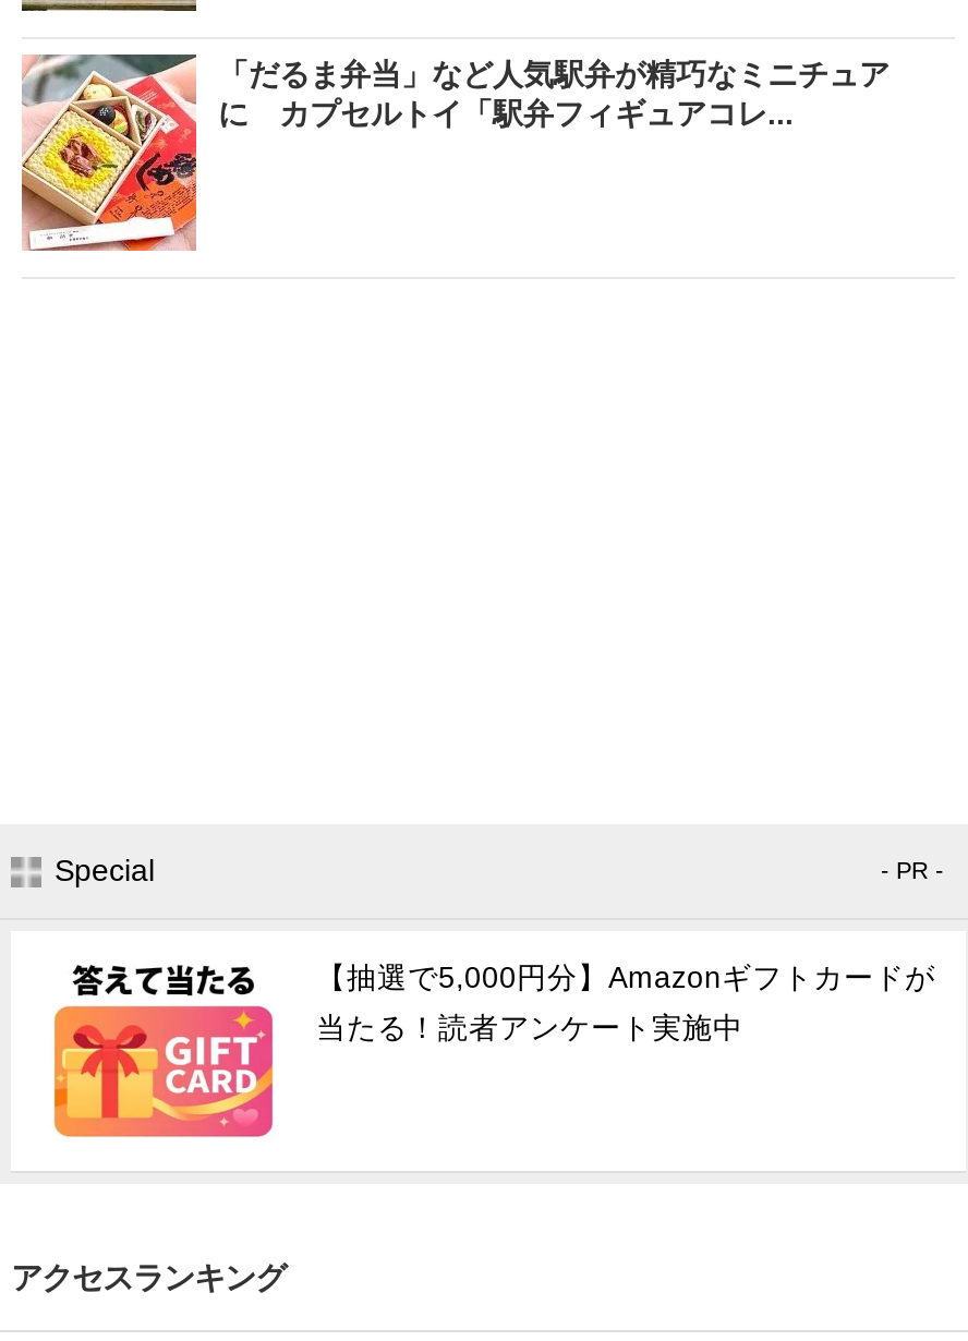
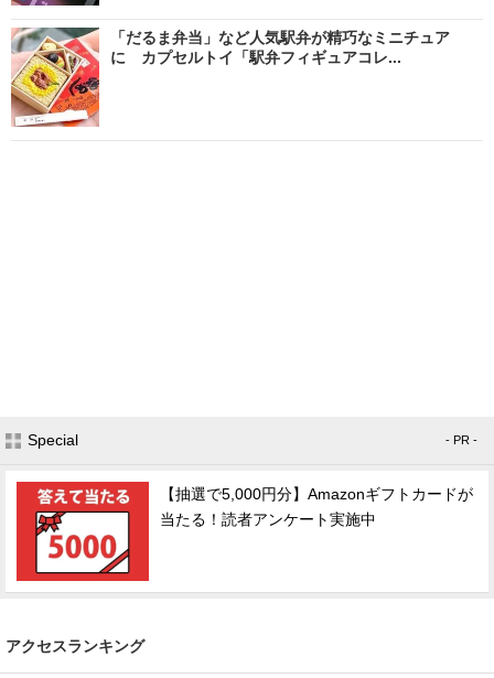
[33,953,294,1149] [image] -> [15,481,150,582] [image]

